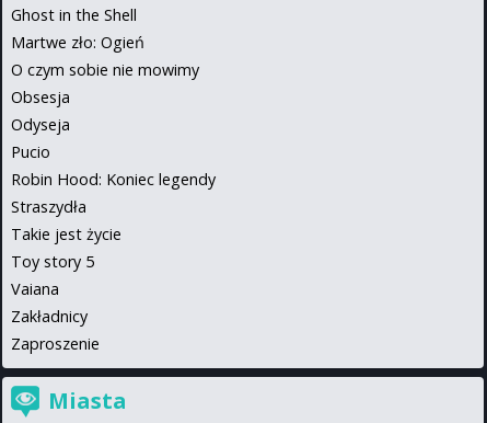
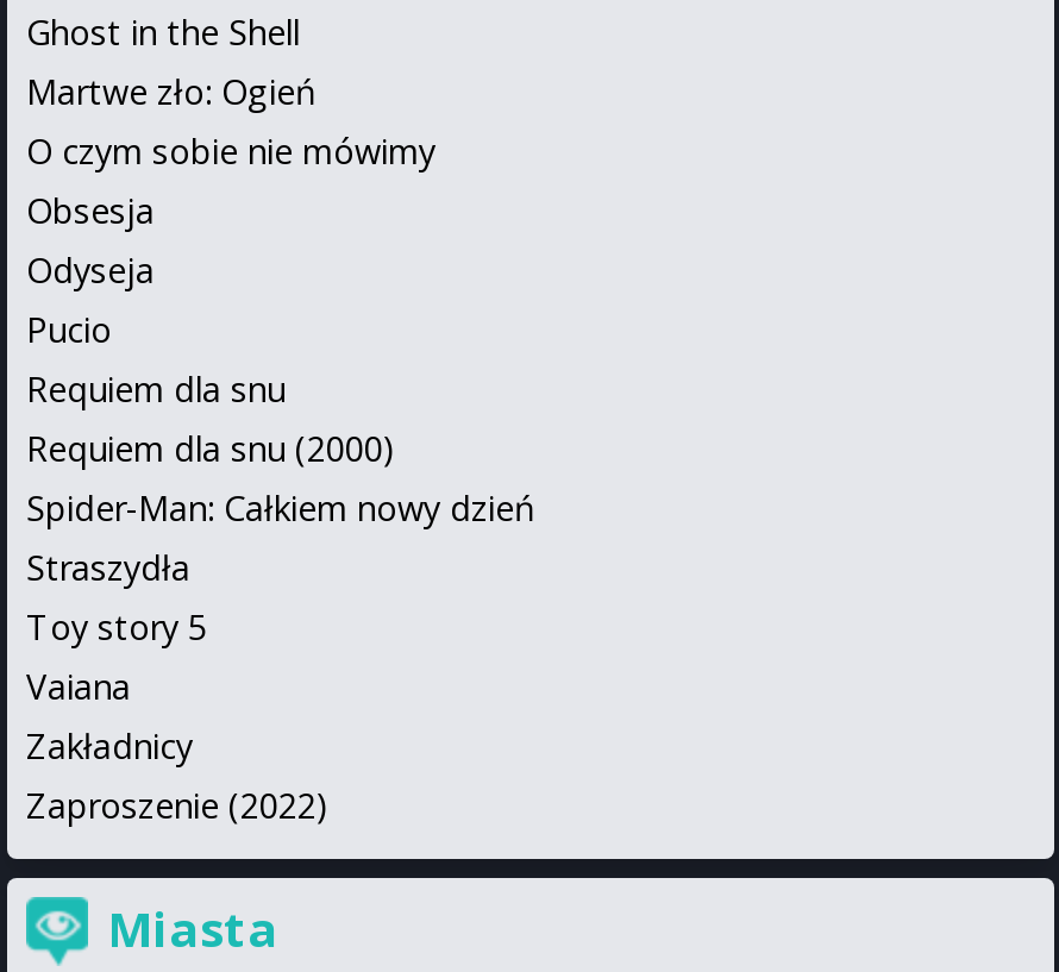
[11,59,199,79] O czym sobie nie mowimy -> [26,127,435,173] O czym sobie nie mówimy
[11,168,216,189] Robin Hood: Koniec legendy -> [26,365,535,529] Requiem dla snu | Requiem dla snu (2000) | Spider-Man: Całkiem nowy dzień
moved [11,196,86,216] -> [26,544,190,589]: Straszydła
[11,223,121,244] Takie jest życie -> none
[11,333,100,353] Zaproszenie -> [26,782,328,827] Zaproszenie (2022)

